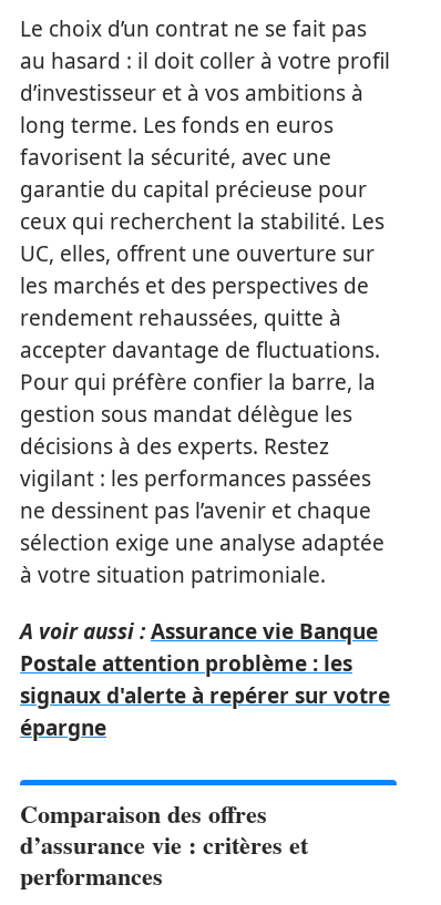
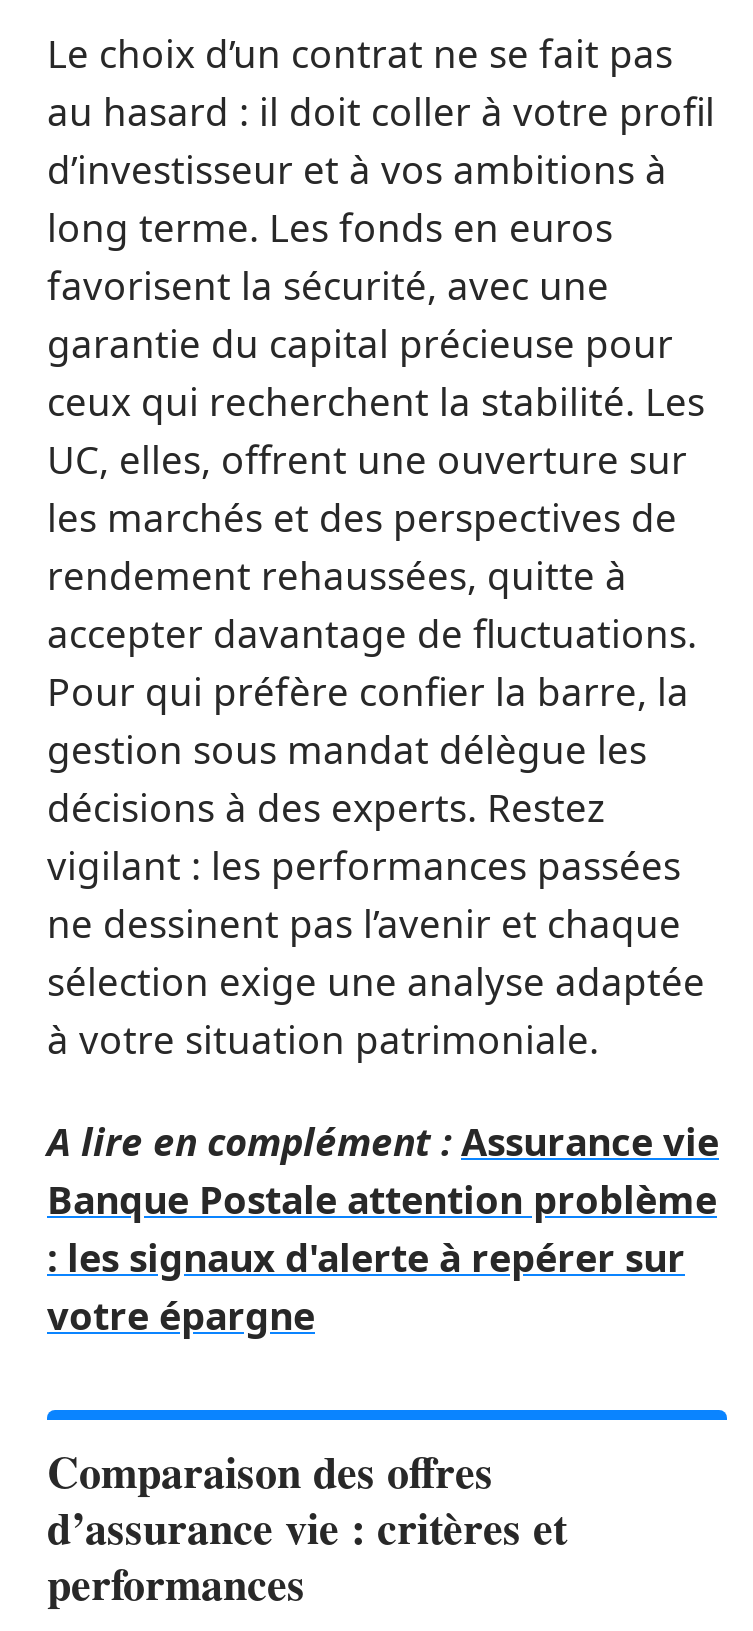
[20,617,390,742] A voir aussi : Assurance vie Banque | Postale attention problème : les | signaux d'alerte à repérer sur votre | épargne -> [47,1116,719,1342] A lire en complément : Assurance vie | Banque Postale attention problème | : les signaux d'alerte à repérer sur | votre épargne

